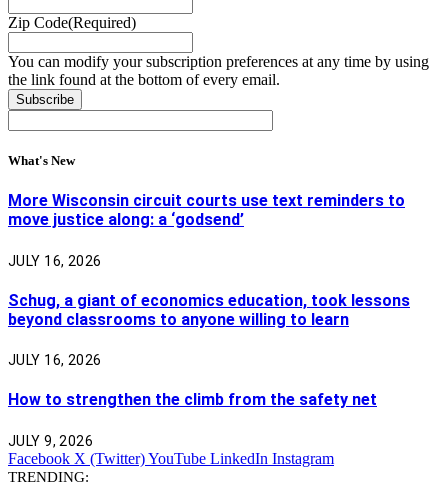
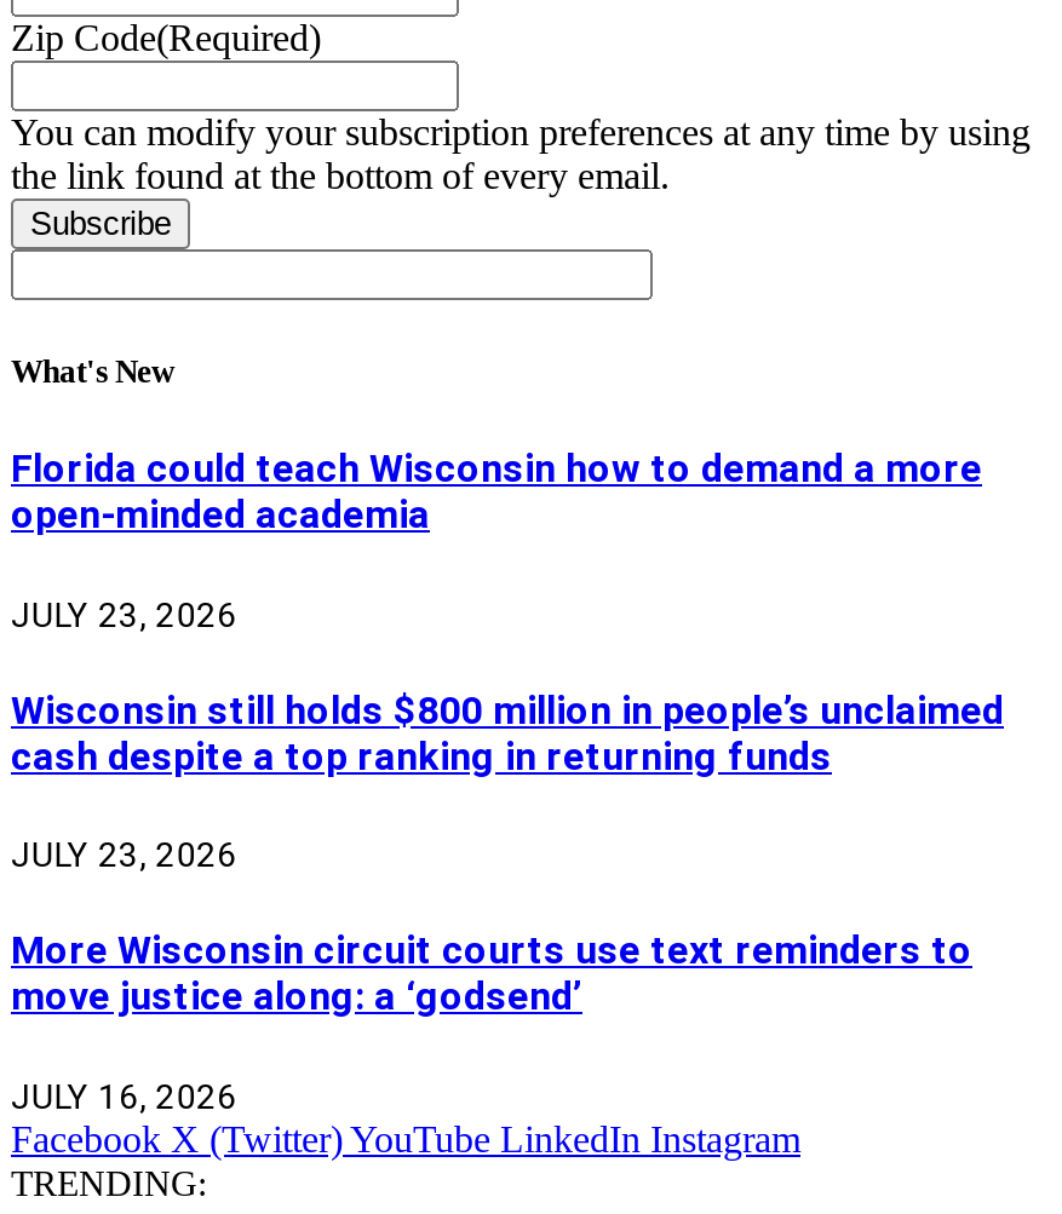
none -> [11,446,1004,874] Florida could teach Wisconsin how to demand a more | open-minded academia | JULY 23, 2026 | Wisconsin still holds $800 million in people’s unclaimed | cash despite a top ranking in returning funds | JULY 23, 2026
moved [8,191,405,269] -> [11,928,972,1115]: More Wisconsin circuit courts use text reminders to | move justice along: a ‘godsend’ | JULY 16, 2026
[8,291,410,449] Schug, a giant of economics education, took lessons | beyond classrooms to anyone willing to learn | JULY 16, 2026 | How to strengthen the climb from the safety net | JULY 9, 2026 -> none

